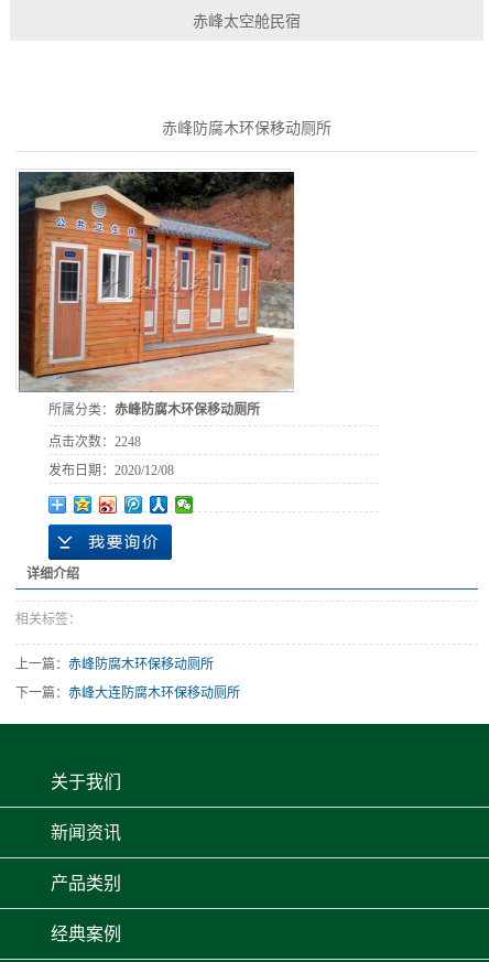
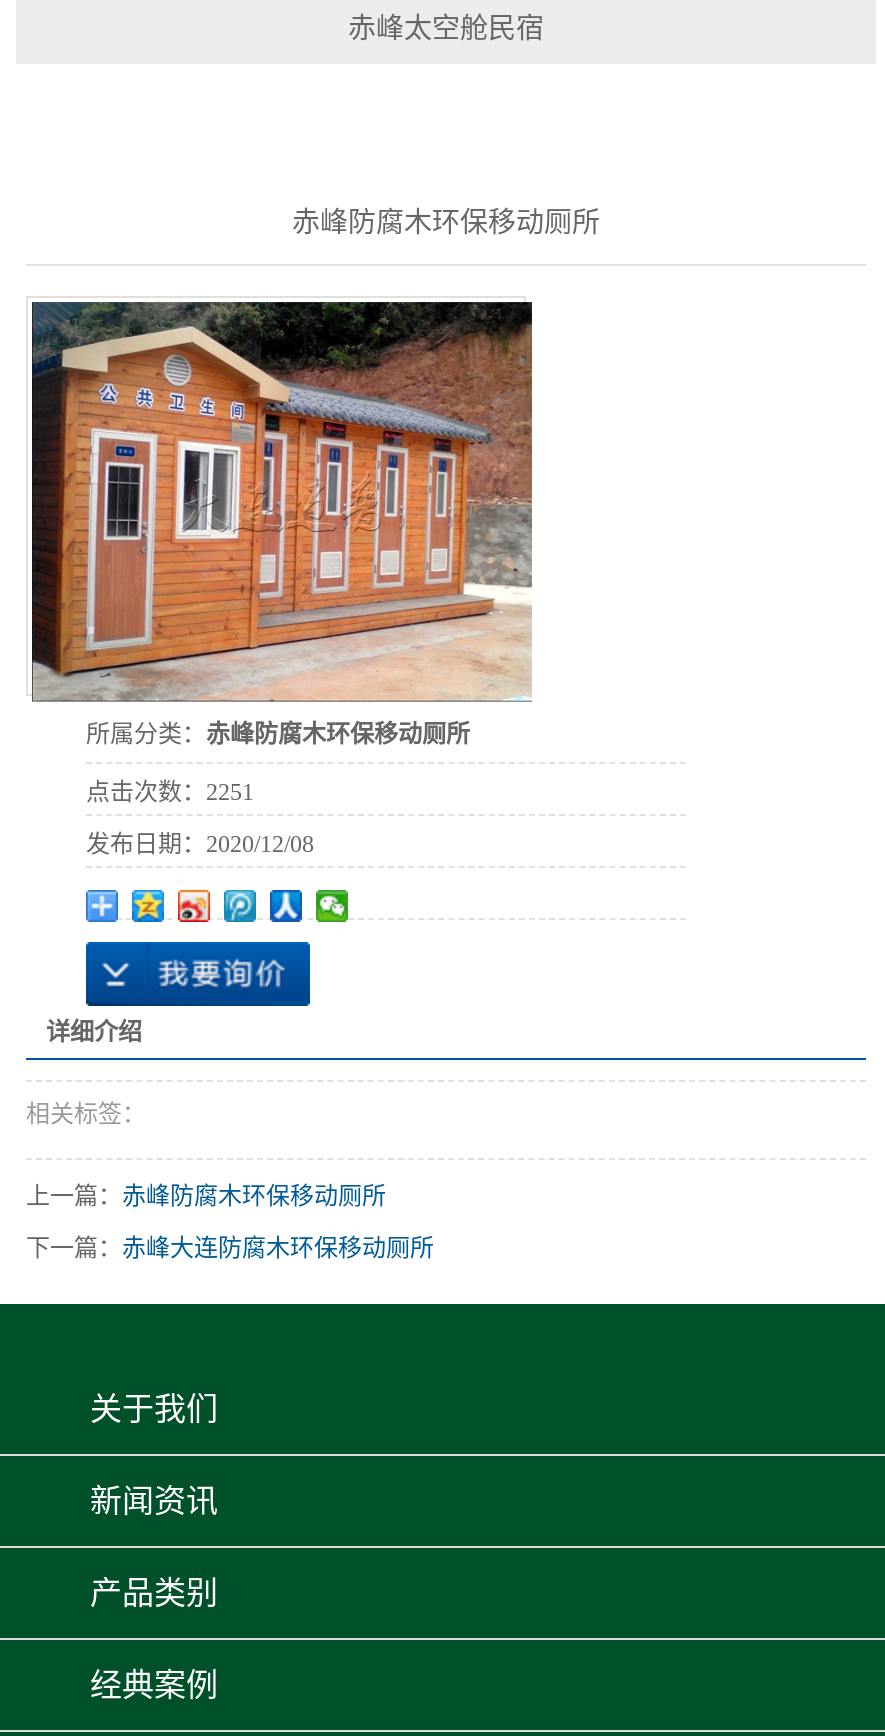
[48,434,141,450] 点击次数：2248 -> [86,778,254,806] 点击次数：2251

